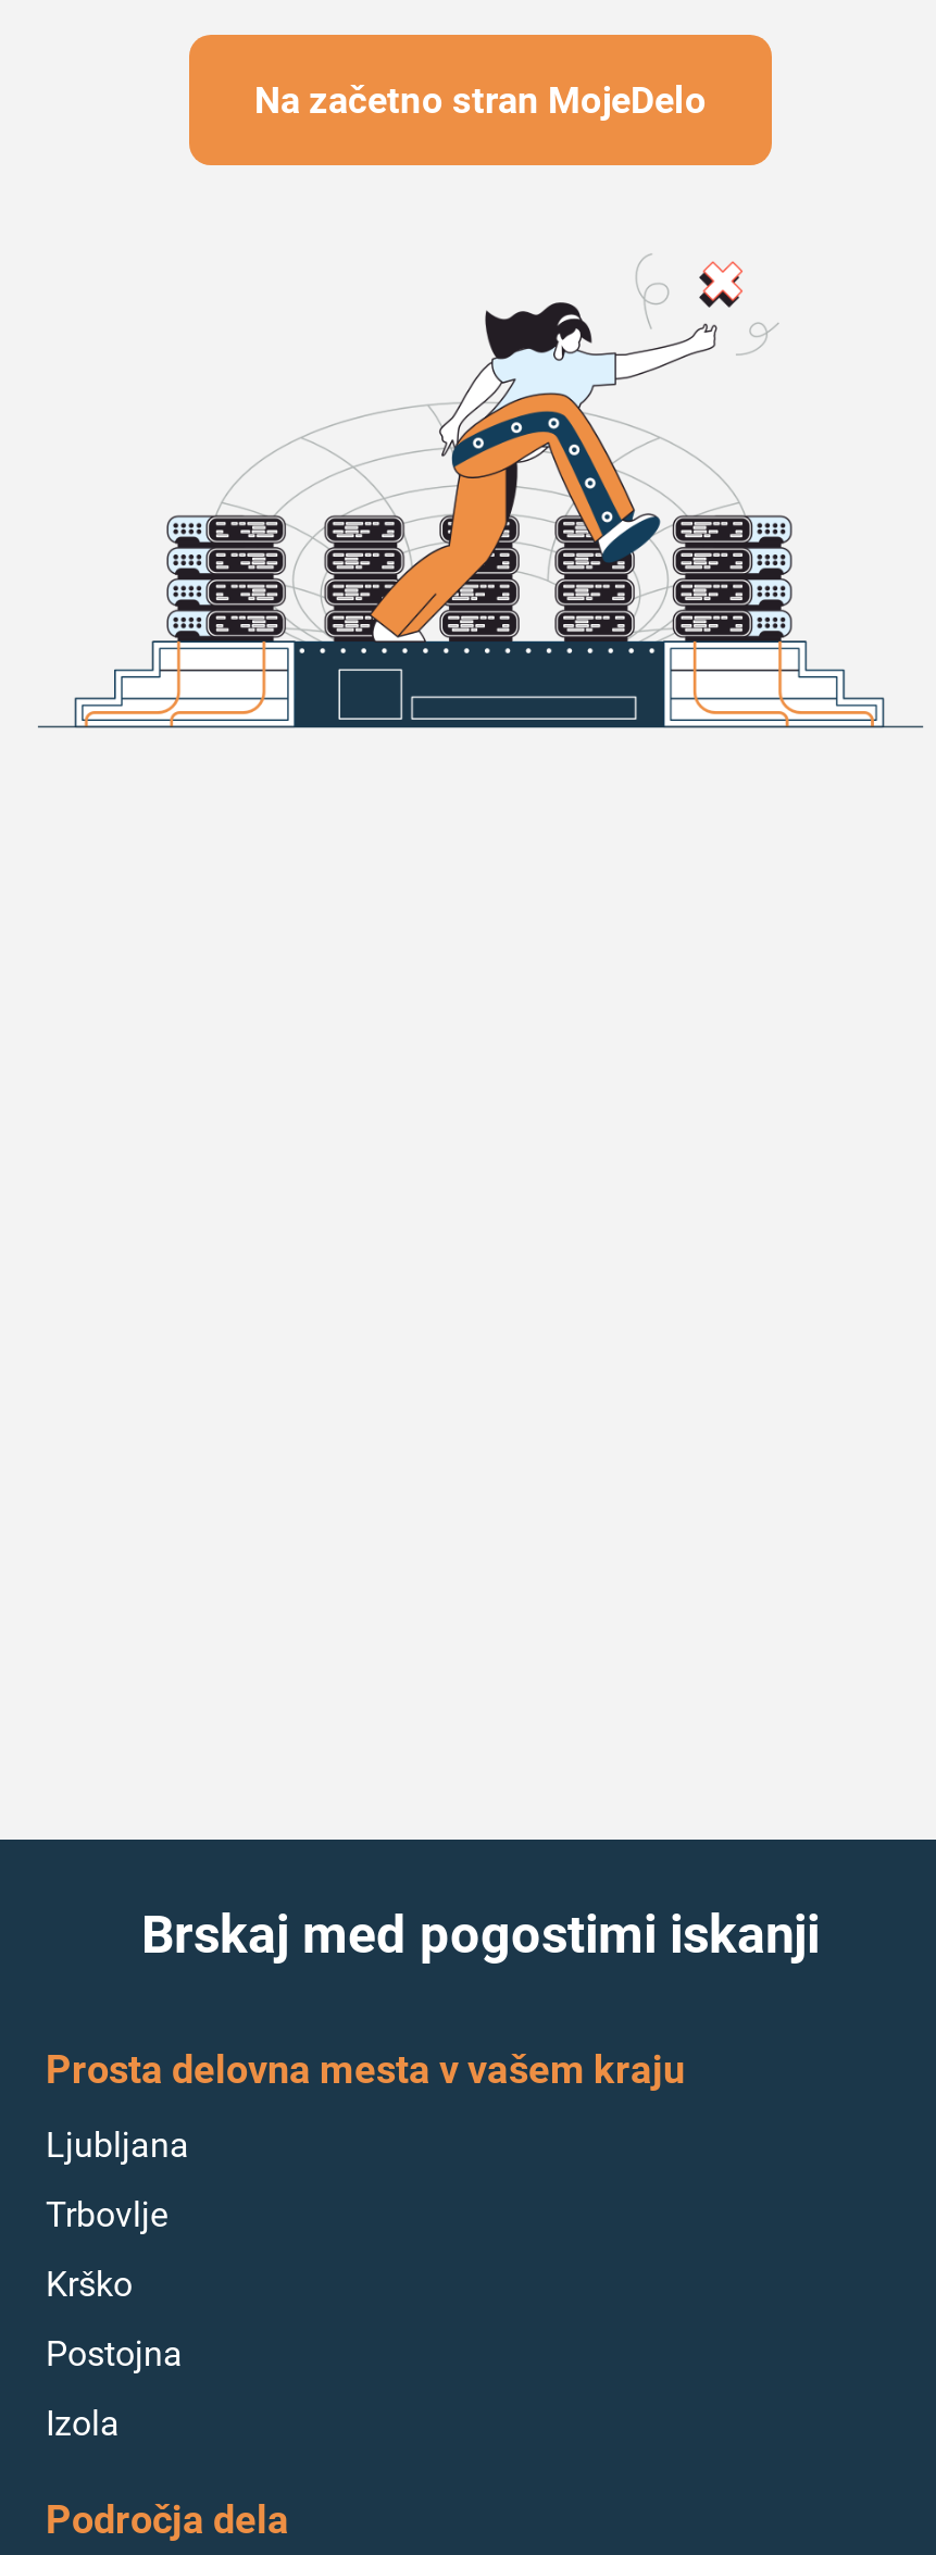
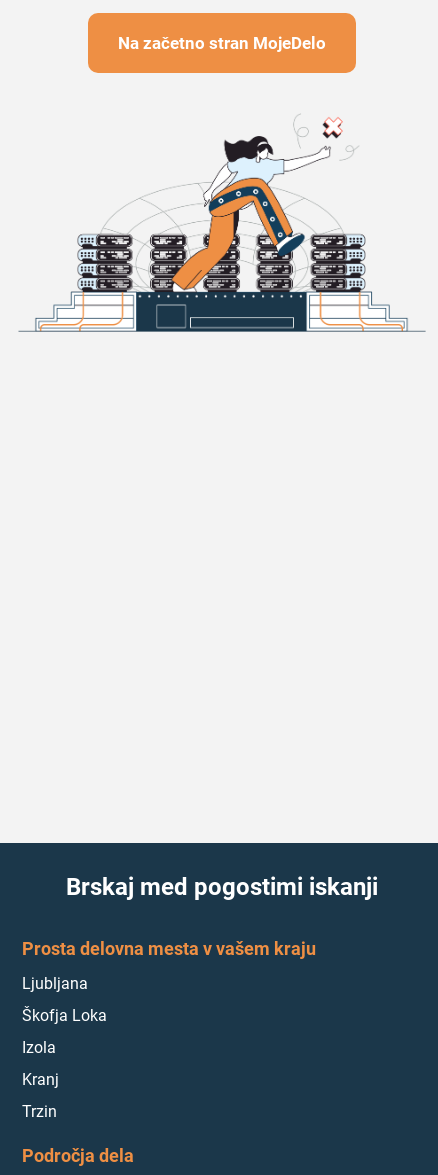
[46,2194,183,2375] Trbovlje | Krško | Postojna -> [22,1006,107,1025] Škofja Loka
moved [46,2403,120,2445] -> [22,1038,56,1057]: Izola
none -> [22,1070,59,1121] Kranj | Trzin

